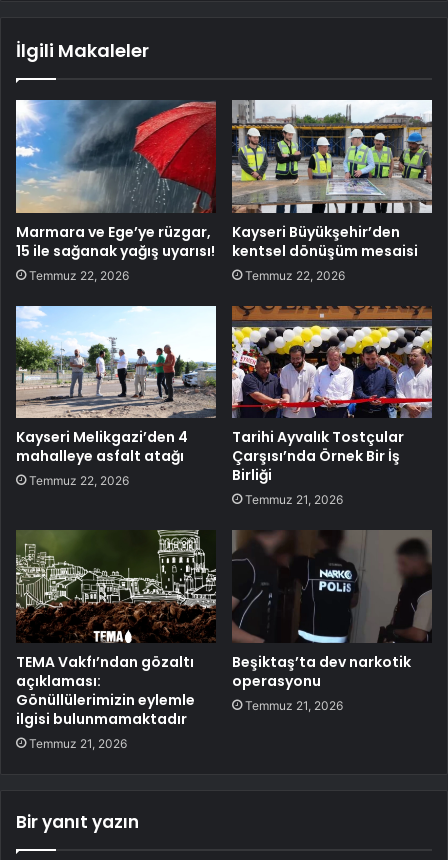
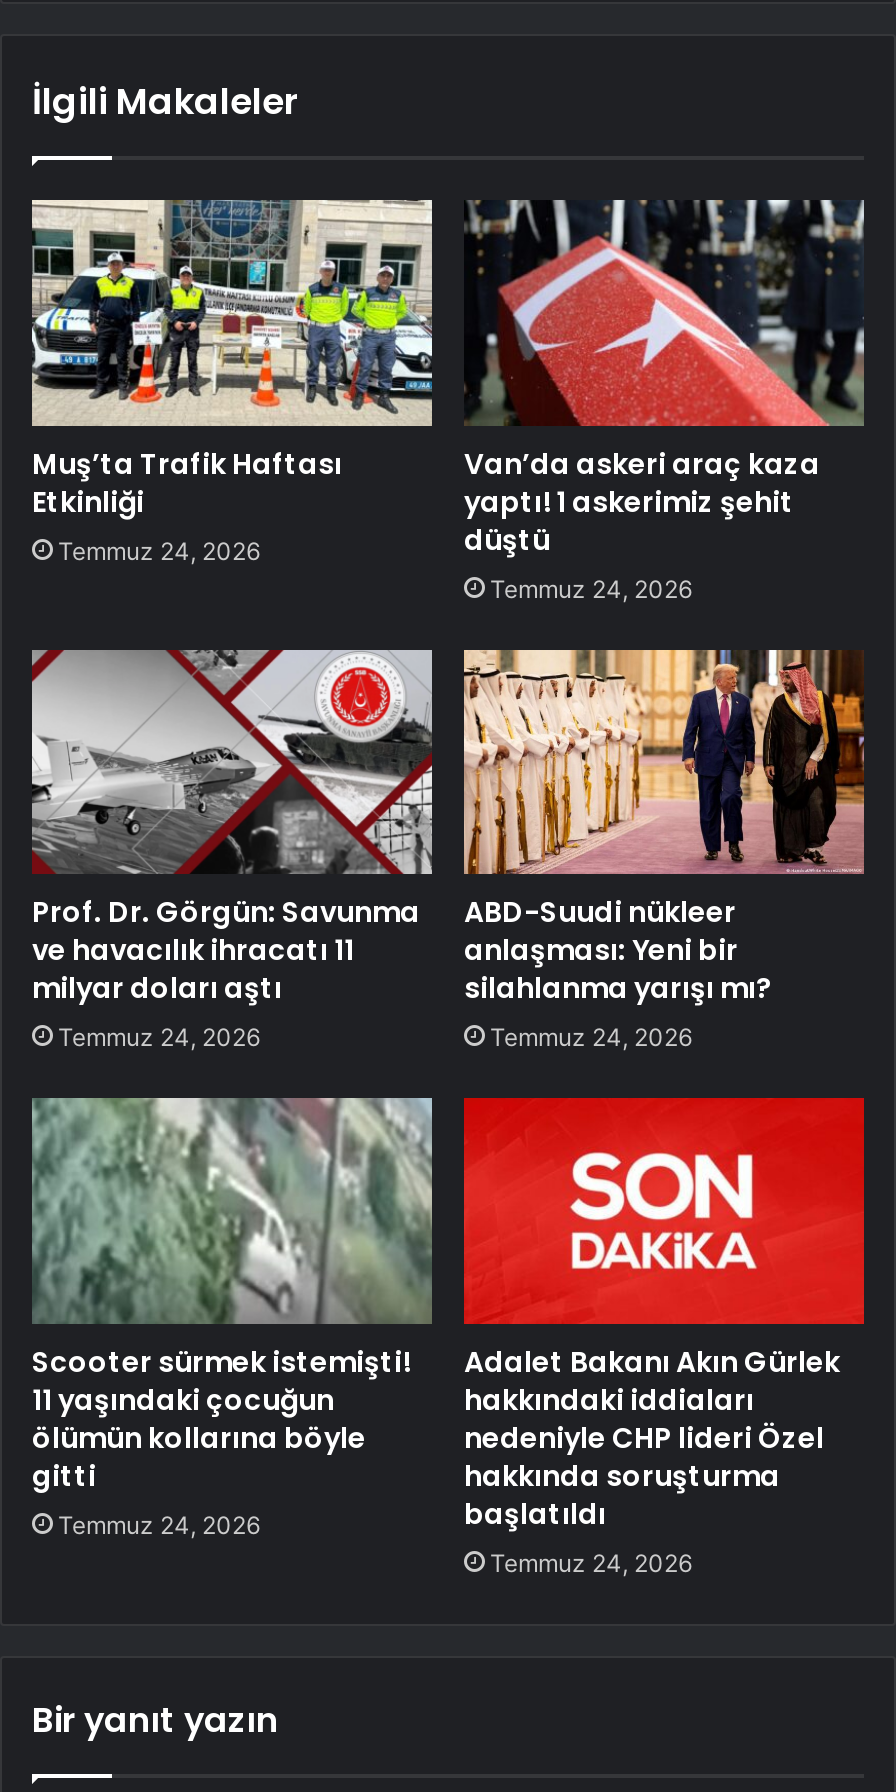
[15,99,216,282] [image] | Marmara ve Ege’ye rüzgar, | 15 ile sağanak yağış uyarısı! | Temmuz 22, 2026 -> [32,198,434,565] [image] | Muş’ta Trafik Haftası | Etkinliği | Temmuz 24, 2026
[231,99,432,282] [image] | Kayseri Büyükşehir’den | kentsel dönüşüm mesaisi | Temmuz 22, 2026 -> [464,200,864,603] [image] | Van’da askeri araç kaza | yaptı! 1 askerimiz şehit | düştü | Temmuz 24, 2026
[15,305,216,488] [image] | Kayseri Melikgazi’den 4 | mahalleye asfalt atağı | Temmuz 22, 2026 -> [30,648,434,1053] [image] | Prof. Dr. Görgün: Savunma | ve havacılık ihracatı 11 | milyar doları aştı | Temmuz 24, 2026
[232,305,433,507] [image] | Tarihi Ayvalık Tostçular | Çarşısı’nda Örnek Bir İş | Birliği | Temmuz 21, 2026 -> [462,650,864,1052] [image] | ABD-Suudi nükleer | anlaşması: Yeni bir | silahlanma yarışı mı? | Temmuz 24, 2026
[16,529,216,751] [image] | TEMA Vakfı’ndan gözaltı | açıklaması: | Gönüllülerimizin eylemle | ilgisi bulunmamaktadır | Temmuz 21, 2026 -> [32,1096,434,1540] [image] | Scooter sürmek istemişti! | 11 yaşındaki çocuğun | ölümün kollarına böyle | gitti | Temmuz 24, 2026
[232,530,432,713] [image] | Beşiktaş’ta dev narkotik | operasyonu | Temmuz 21, 2026 -> [462,1096,866,1578] [image] | Adalet Bakanı Akın Gürlek | hakkındaki iddiaları | nedeniyle CHP lideri Özel | hakkında soruşturma | başlatıldı | Temmuz 24, 2026

